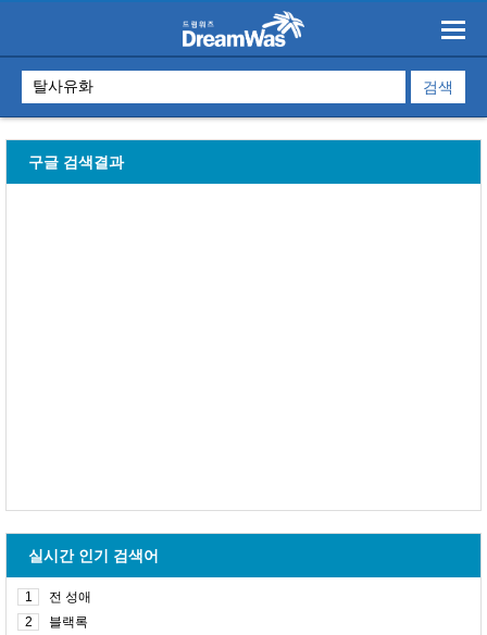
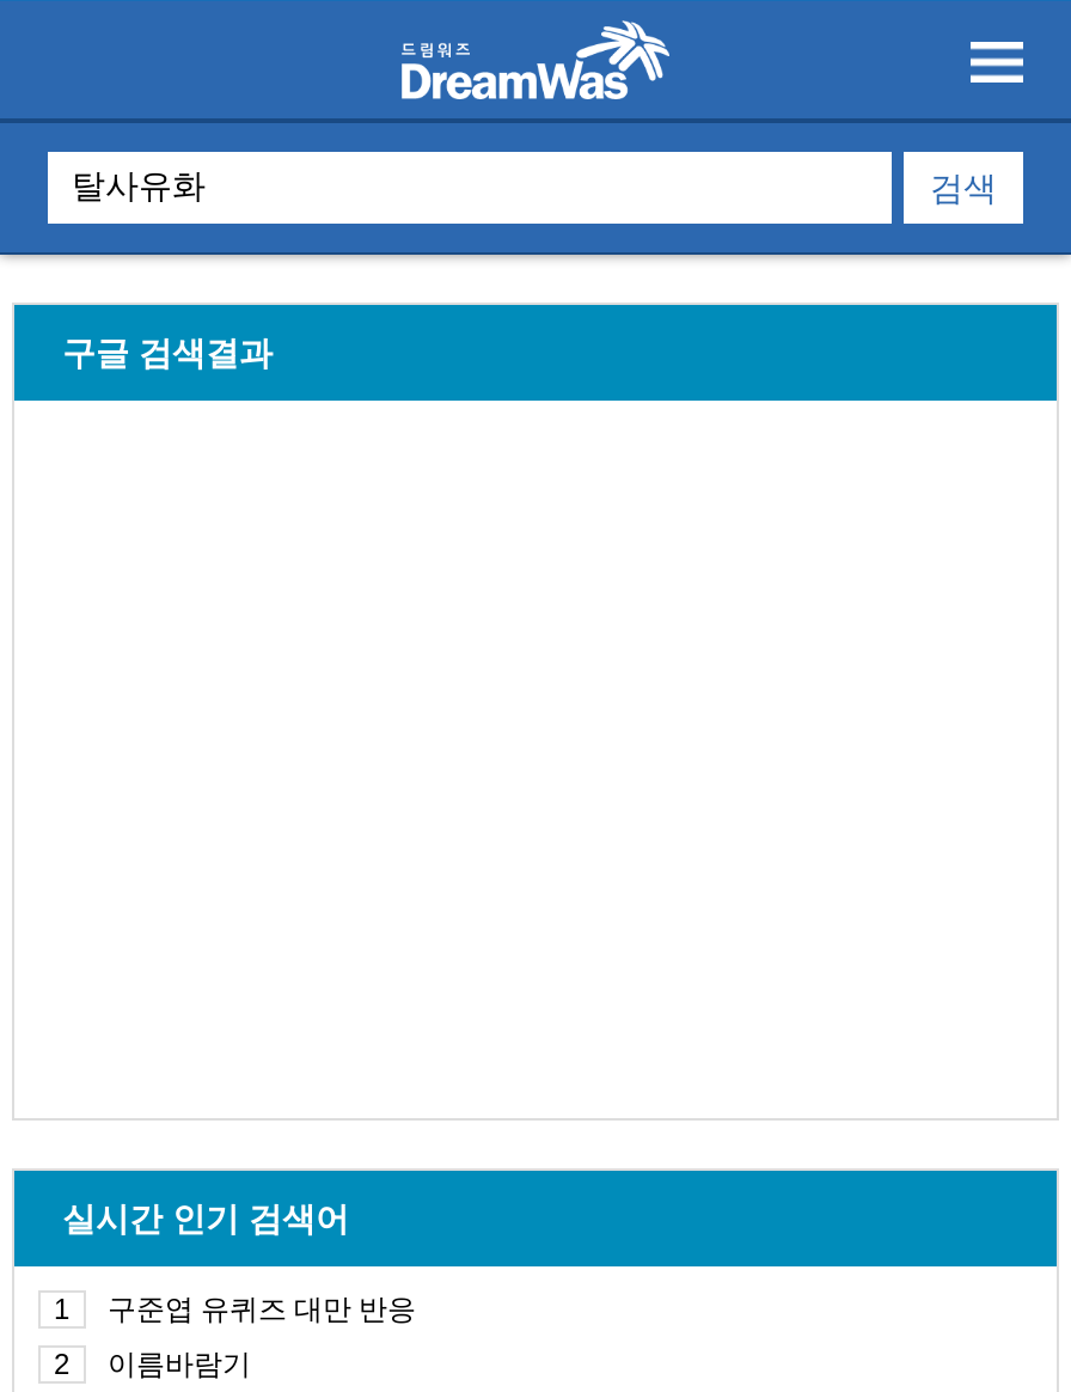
[49,589,91,605] 전 성애 -> [108,1293,416,1326] 구준엽 유퀴즈 대만 반응
[49,614,88,630] 블랙록 -> [108,1348,251,1381] 이름바람기

